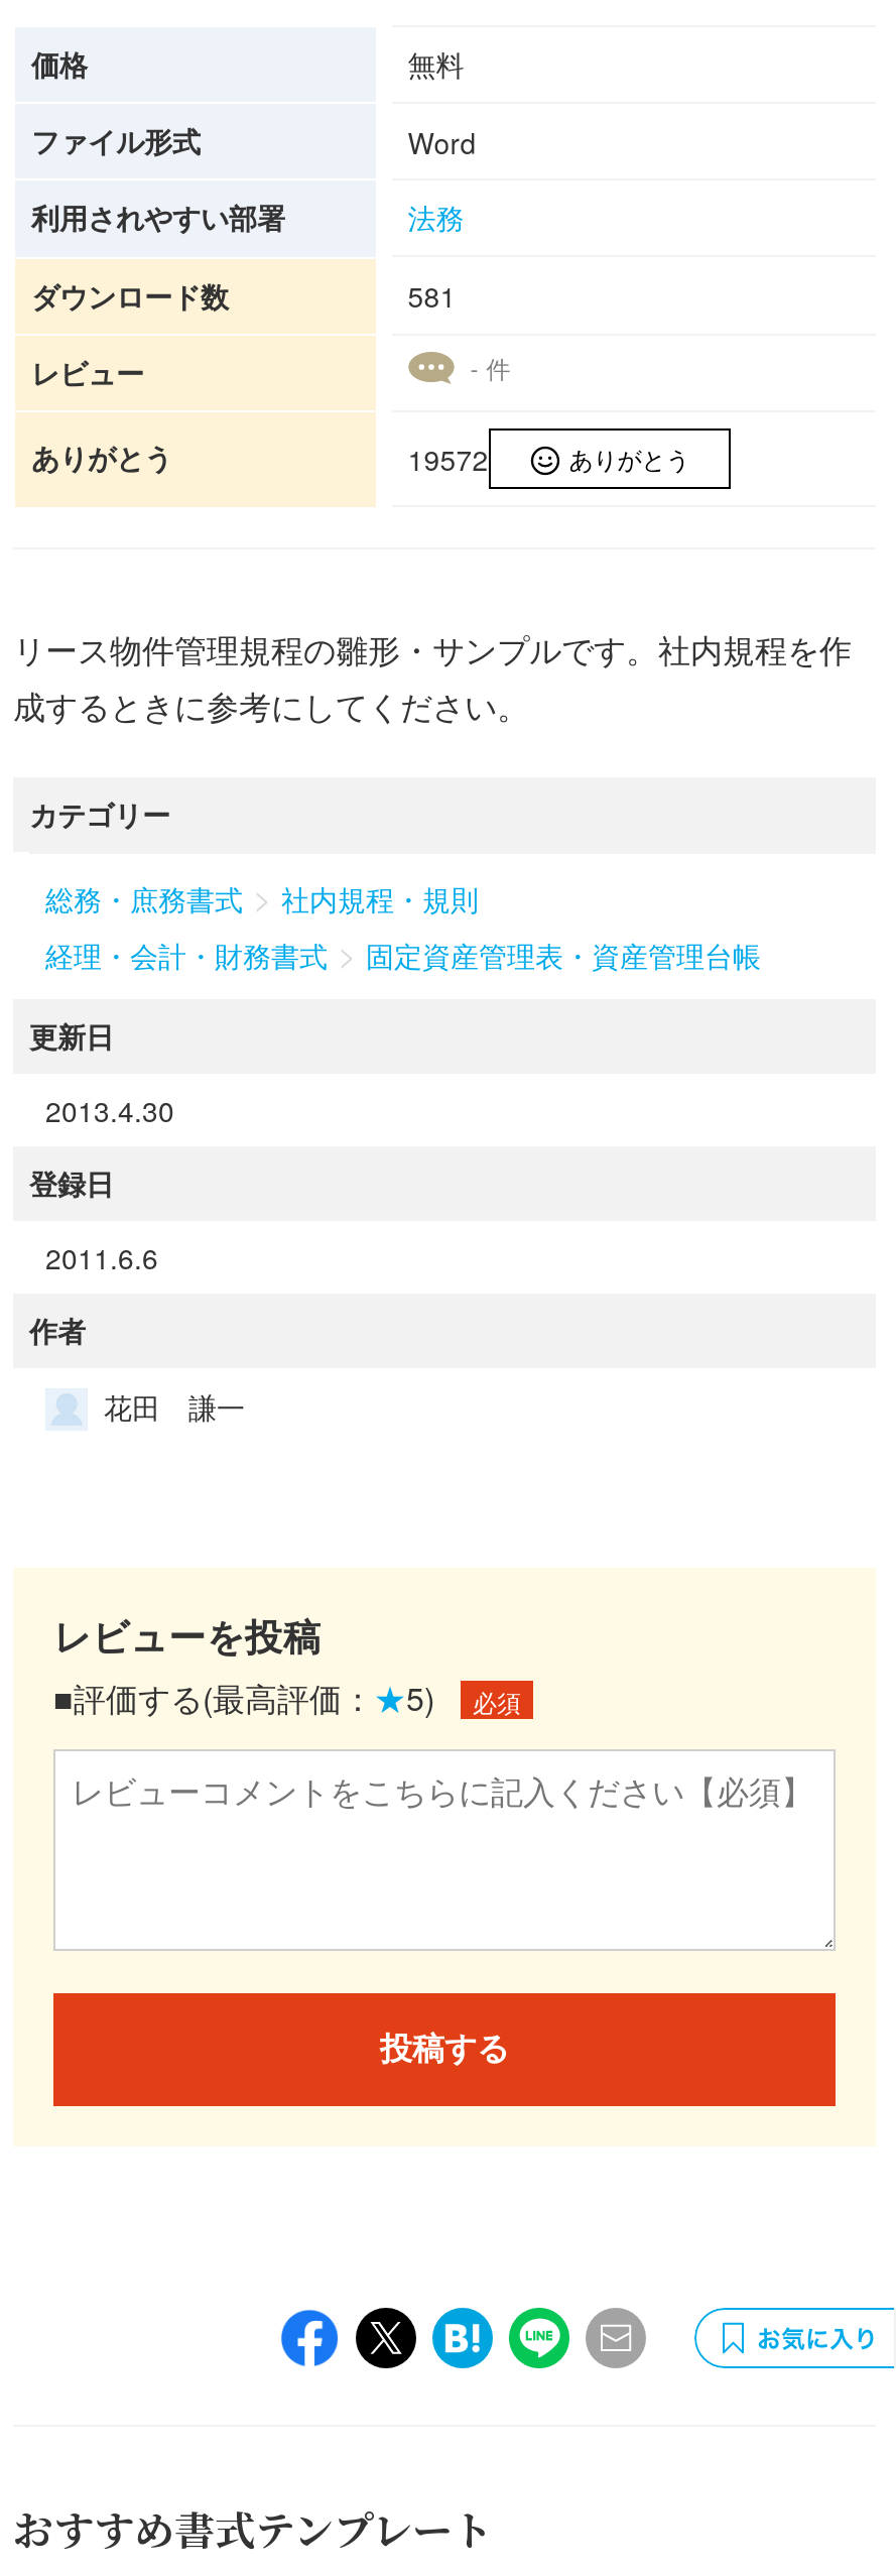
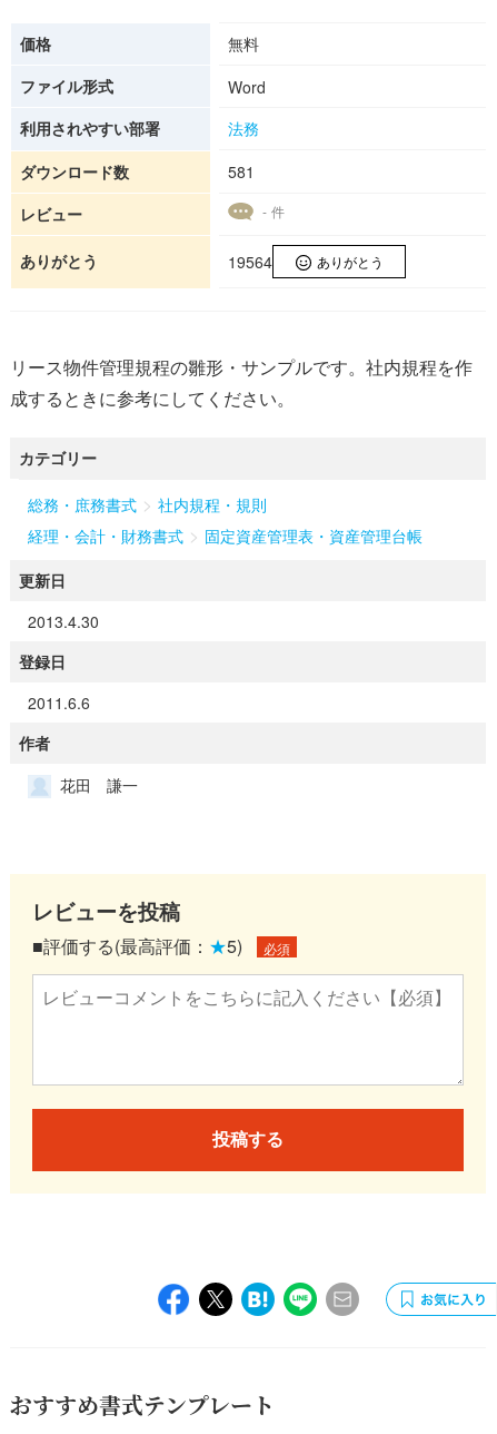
[408,439,488,479] 19572 -> [228,251,272,273] 19564

